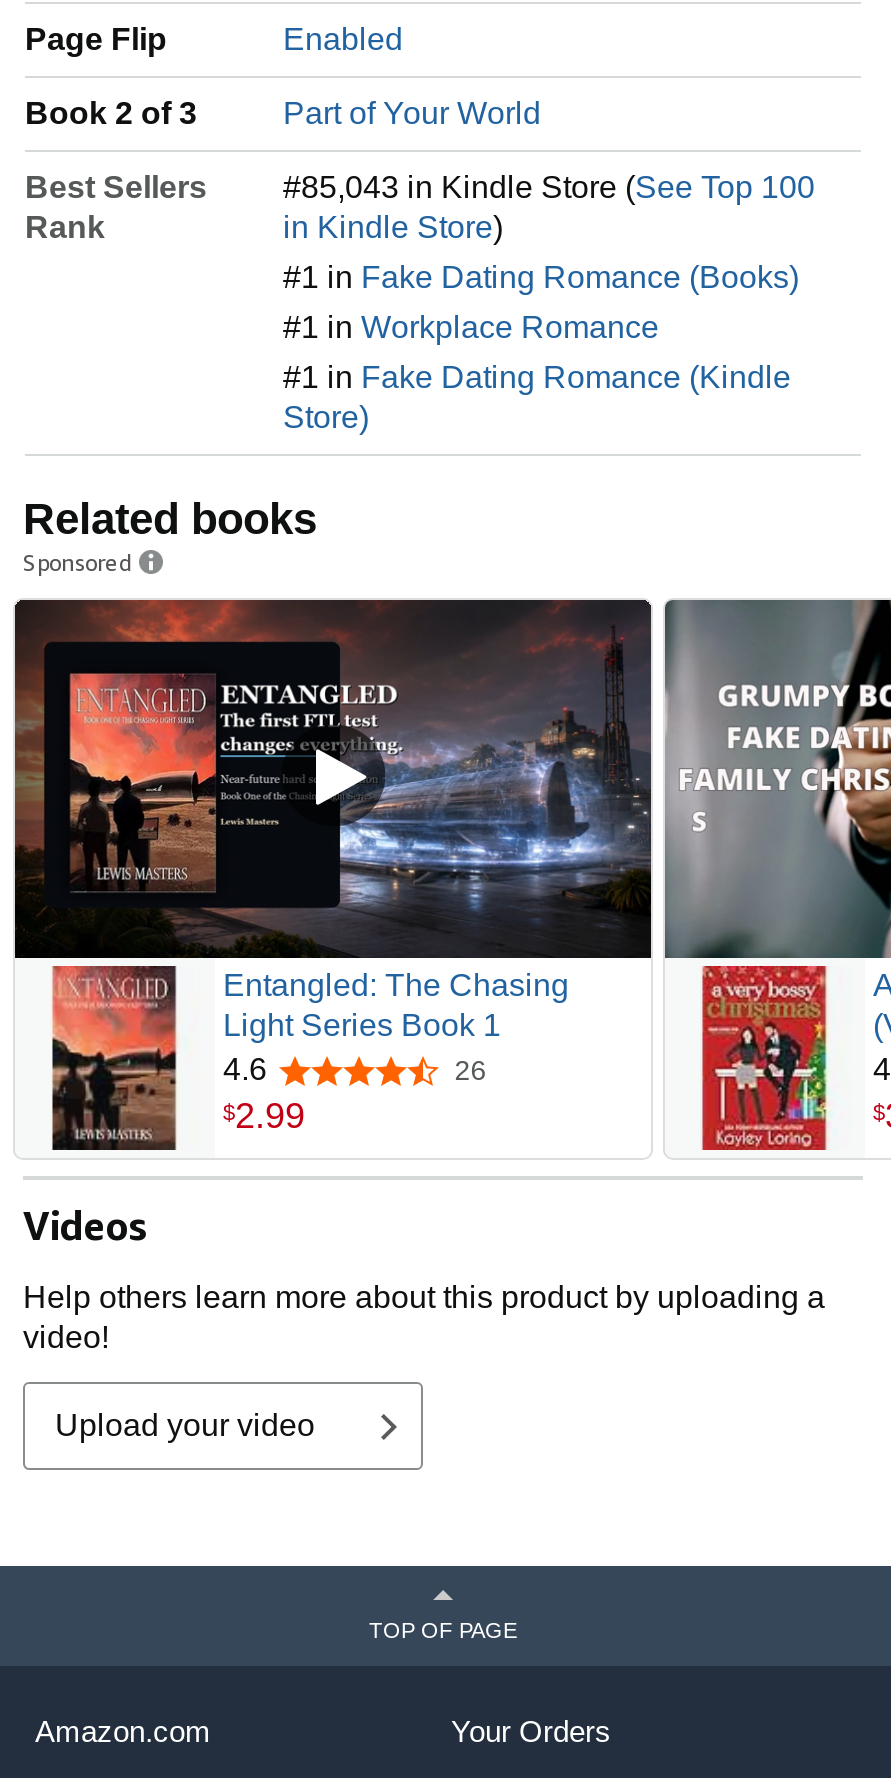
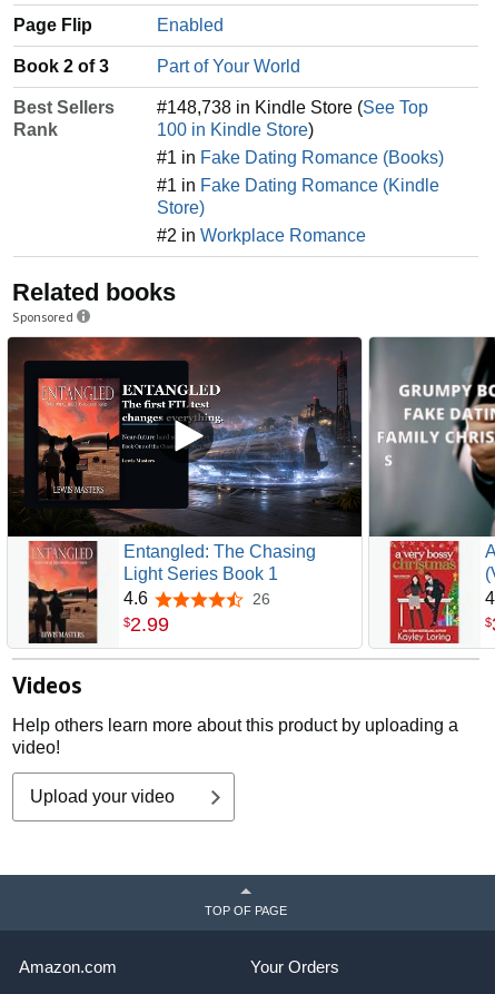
[283,170,815,244] #85,043 in Kindle Store (See Top 100 | in Kindle Store) -> [157,98,428,139] #148,738 in Kindle Store (See Top | 100 in Kindle Store)
[283,310,659,344] #1 in Workplace Romance -> none
moved [283,360,791,434] -> [157,176,439,217]: #1 in Fake Dating Romance (Kindle | Store)
none -> [157,226,366,245] #2 in Workplace Romance

